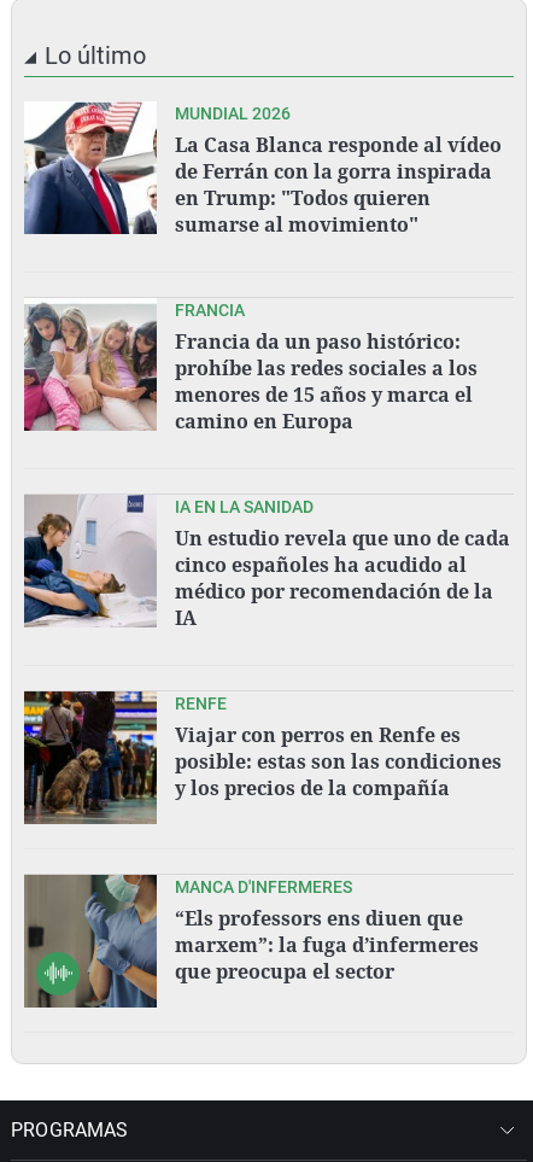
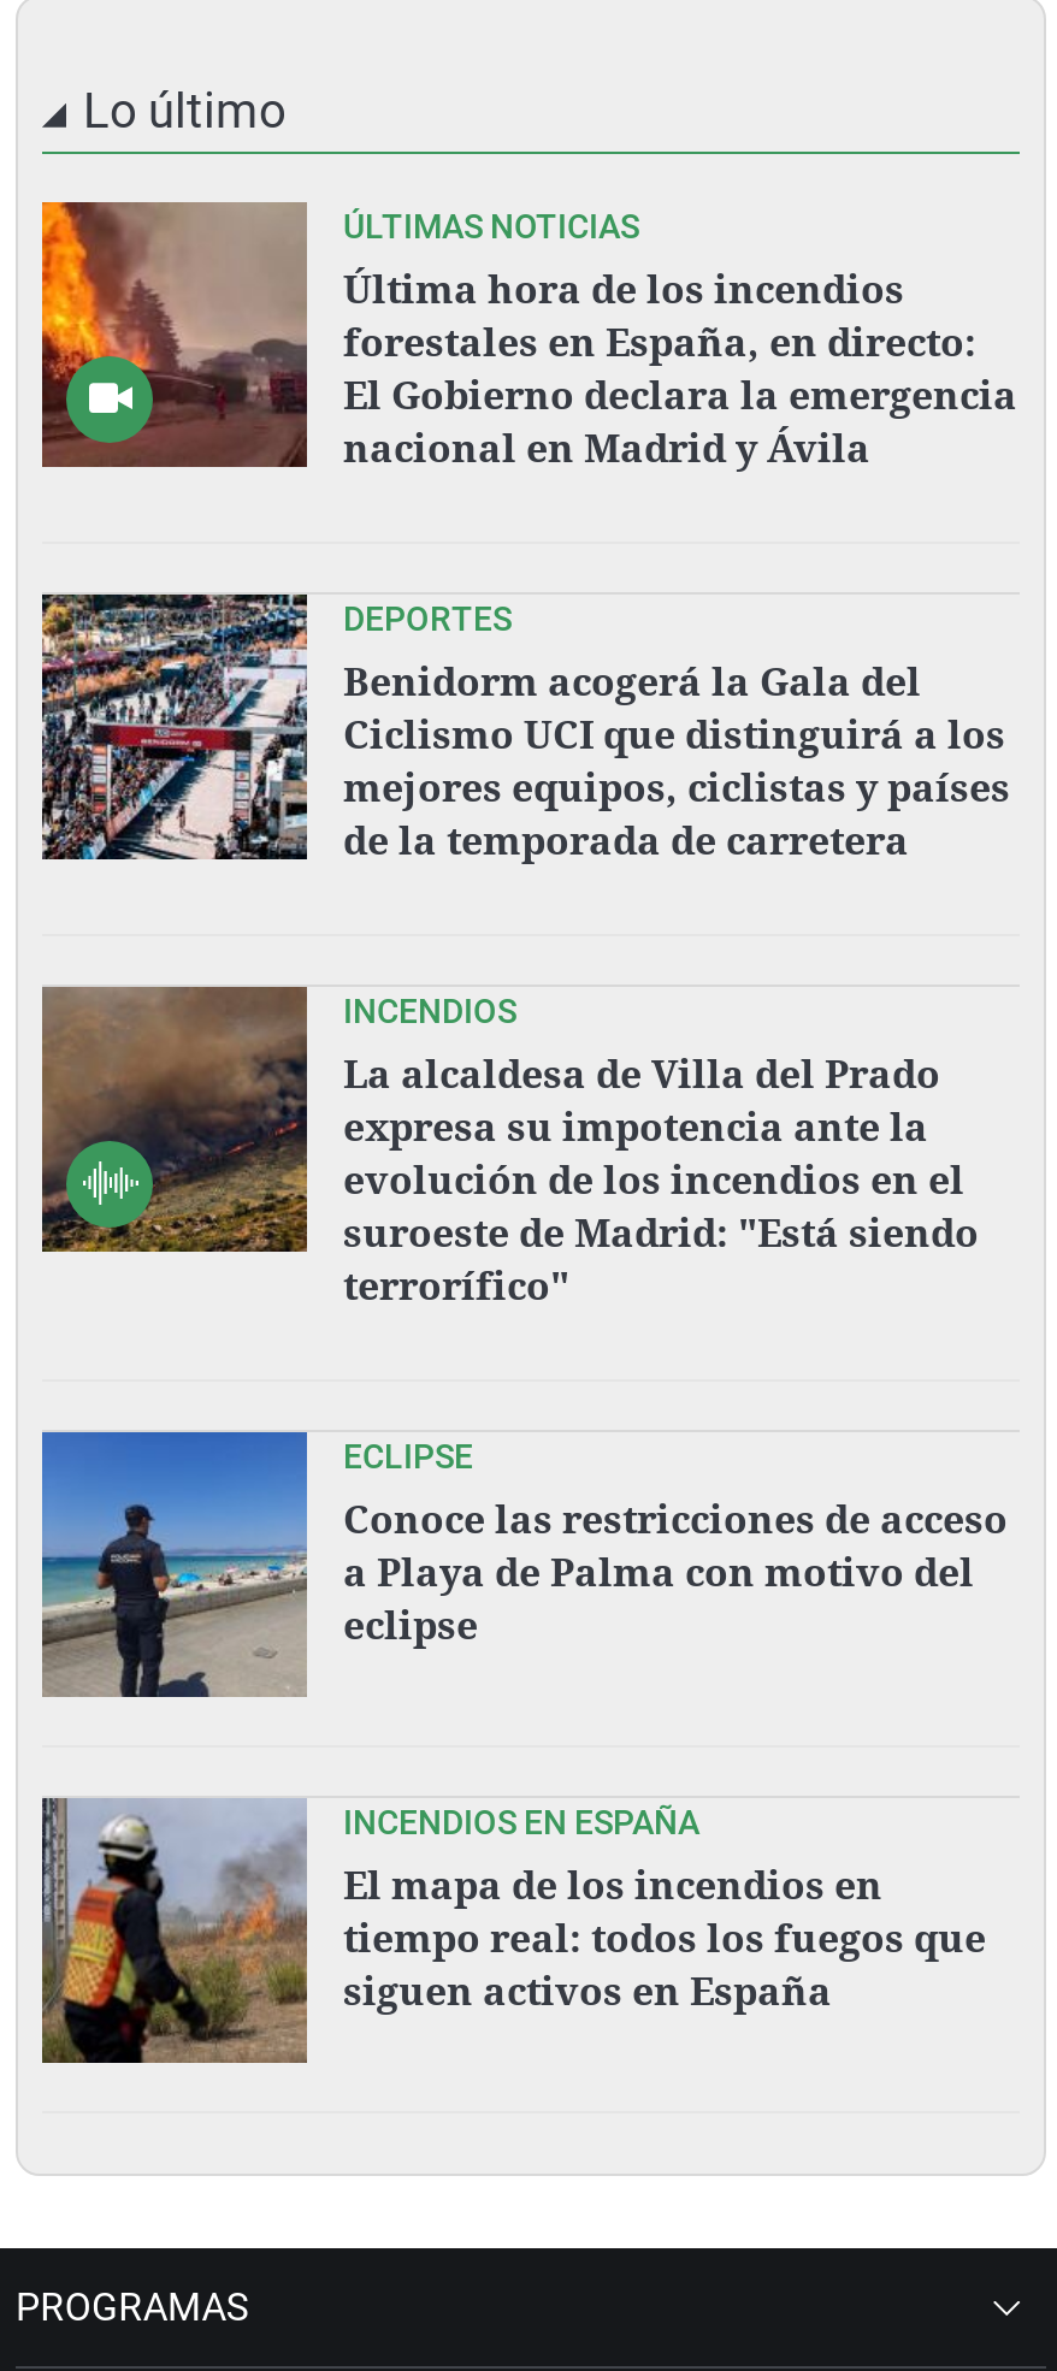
[23,101,502,237] [image] | MUNDIAL 2026 | La Casa Blanca responde al vídeo | de Ferrán con la gorra inspirada | en Trump: "Todos quieren | sumarse al movimiento" -> [40,200,1017,474] [image] | ÚLTIMAS NOTICIAS | Última hora de los incendios | forestales en España, en directo: | El Gobierno declara la emergencia | nacional en Madrid y Ávila
[23,298,478,434] [image] | FRANCIA | Francia da un paso histórico: | prohíbe las redes sociales a los | menores de 15 años y marca el | camino en Europa -> [40,592,1010,866] [image] | DEPORTES | Benidorm acogerá la Gala del | Ciclismo UCI que distinguirá a los | mejores equipos, ciclistas y países | de la temporada de carretera
[23,494,510,631] [image] | IA EN LA SANIDAD | Un estudio revela que uno de cada | cinco españoles ha acudido al | médico por recomendación de la | IA -> [40,985,979,1311] [image] | INCENDIOS | La alcaldesa de Villa del Prado | expresa su impotencia ante la | evolución de los incendios en el | suroeste de Madrid: "Está siendo | terrorífico"
[23,690,502,825] [image] | RENFE | Viajar con perros en Renfe es | posible: estas son las condiciones | y los precios de la compañía -> [40,1430,1008,1699] [image] | ECLIPSE | Conoce las restricciones de acceso | a Playa de Palma con motivo del | eclipse
[24,874,479,1009] [image] | MANCA D'INFERMERES | “Els professors ens diuen que | marxem”: la fuga d’infermeres | que preocupa el sector -> [40,1798,986,2065] [image] | INCENDIOS EN ESPAÑA | El mapa de los incendios en | tiempo real: todos los fuegos que | siguen activos en España

